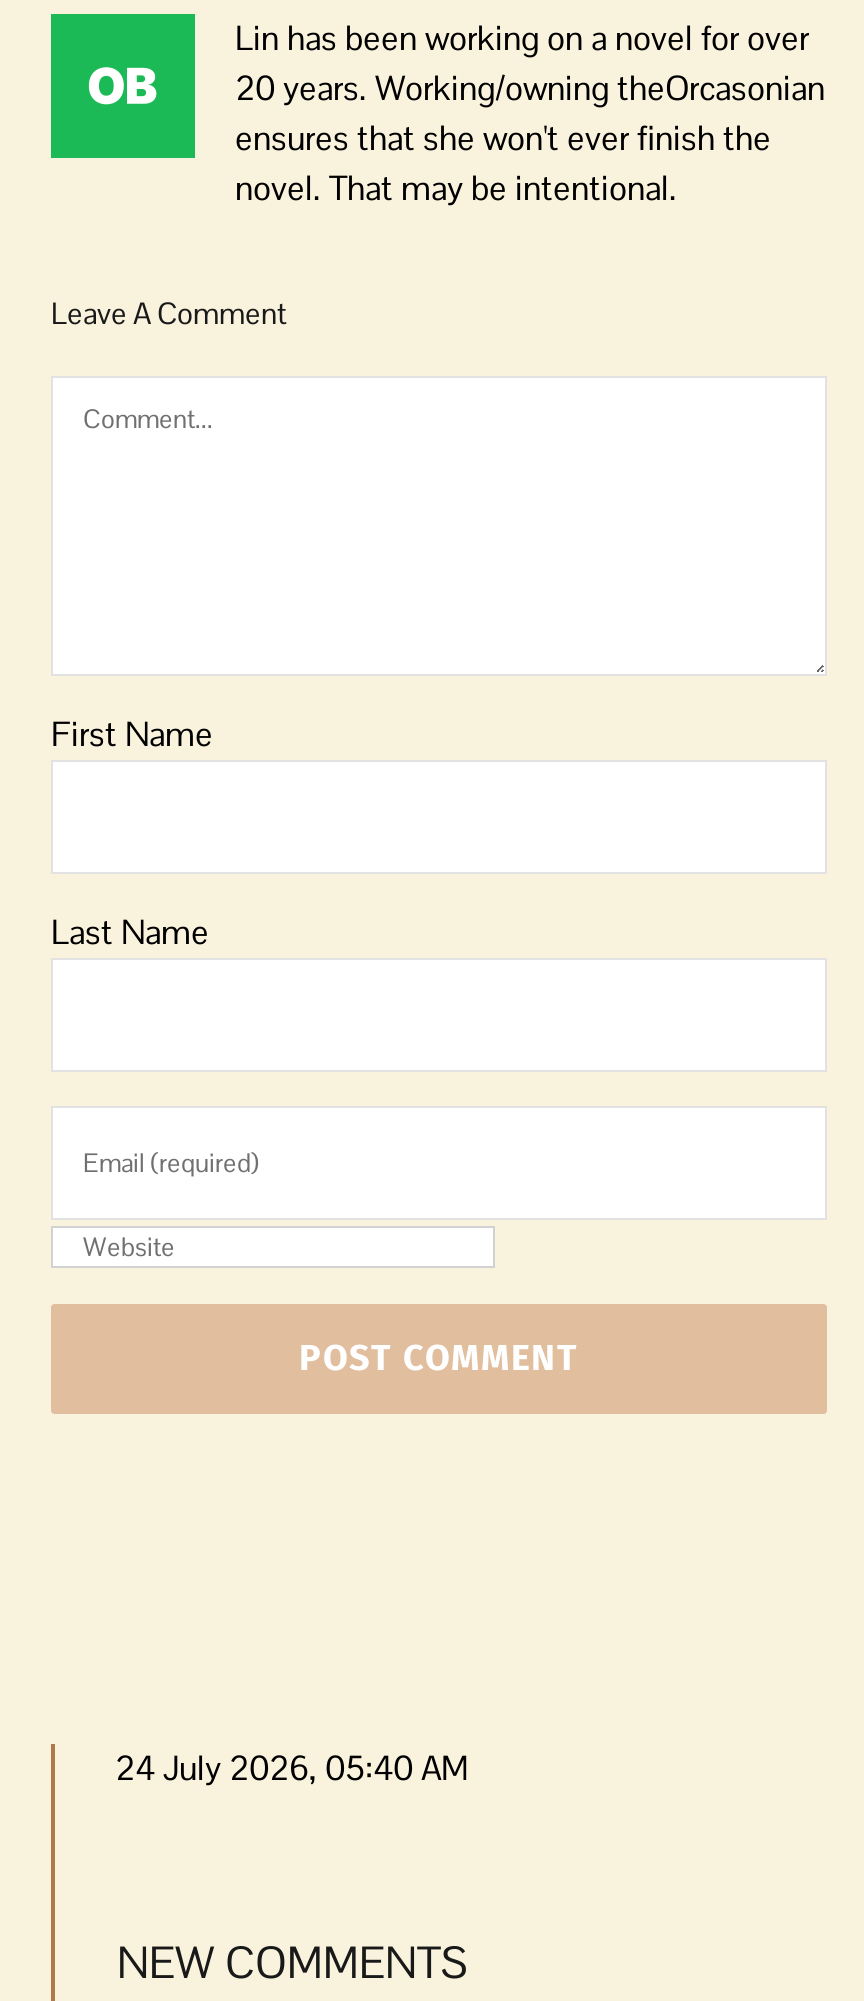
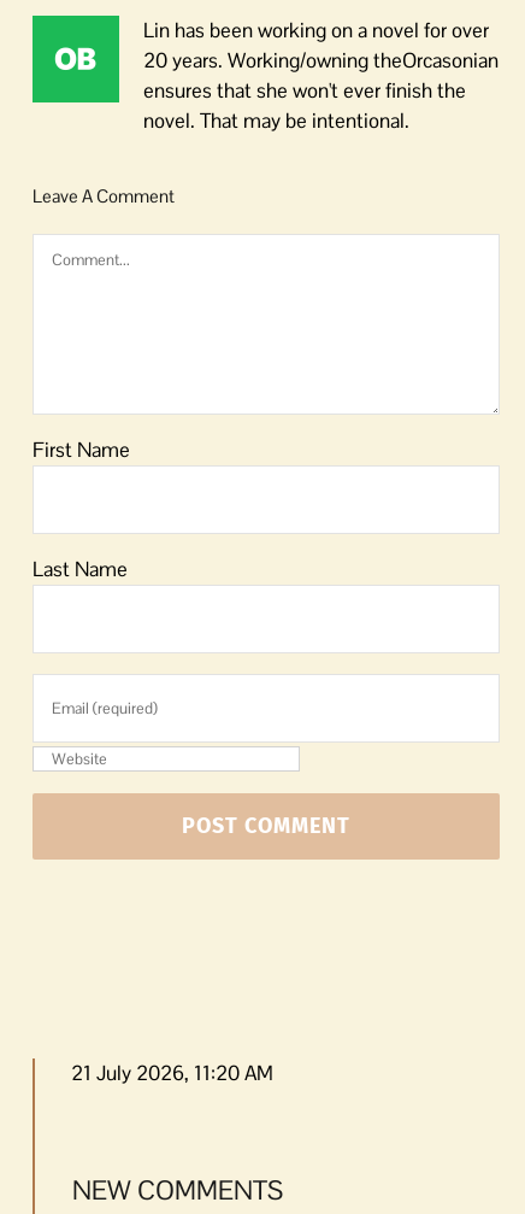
[115,1746,469,1790] 24 July 2026, 05:40 AM -> [71,1060,273,1086] 21 July 2026, 11:20 AM

